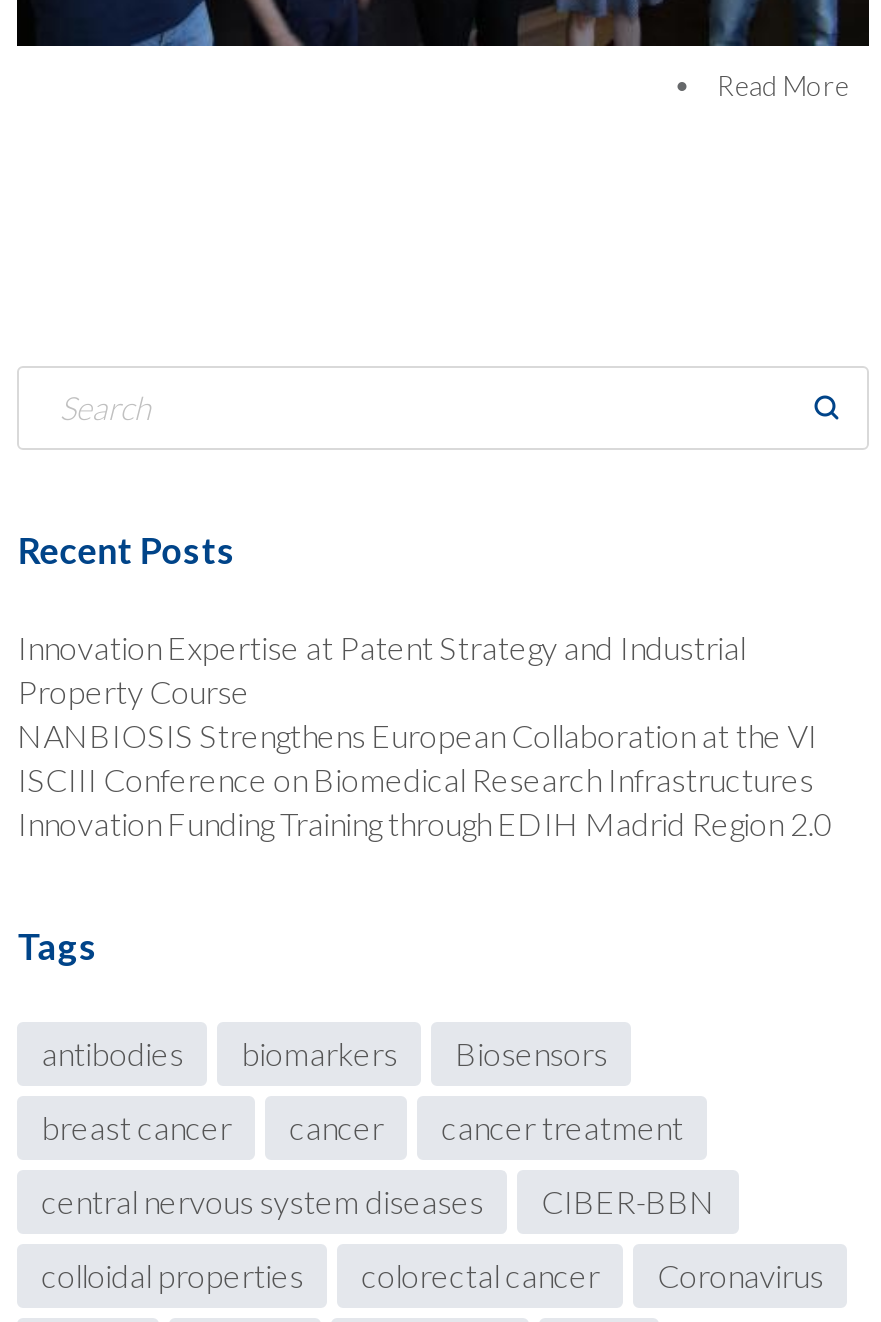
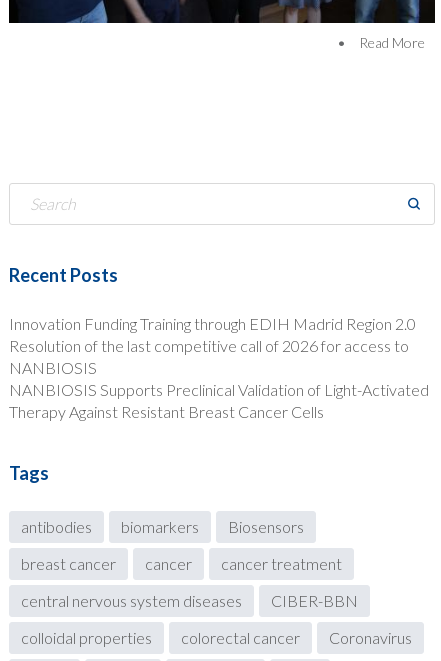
[17,627,817,797] Innovation Expertise at Patent Strategy and Industrial | Property Course | NANBIOSIS Strengthens European Collaboration at the VI | ISCIII Conference on Biomedical Research Infrastructures -> none
moved [17,803,831,841] -> [9,314,416,333]: Innovation Funding Training through EDIH Madrid Region 2.0
none -> [9,336,429,421] Resolution of the last competitive call of 2026 for access to | NANBIOSIS | NANBIOSIS Supports Preclinical Validation of Light-Activated | Therapy Against Resistant Breast Cancer Cells

